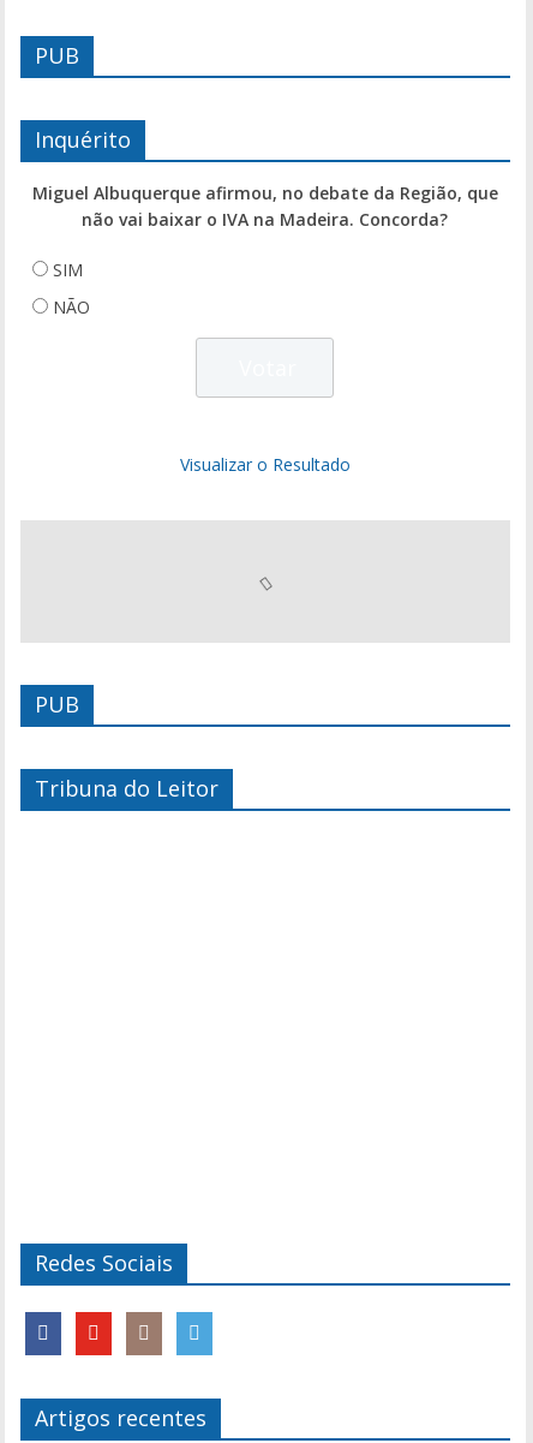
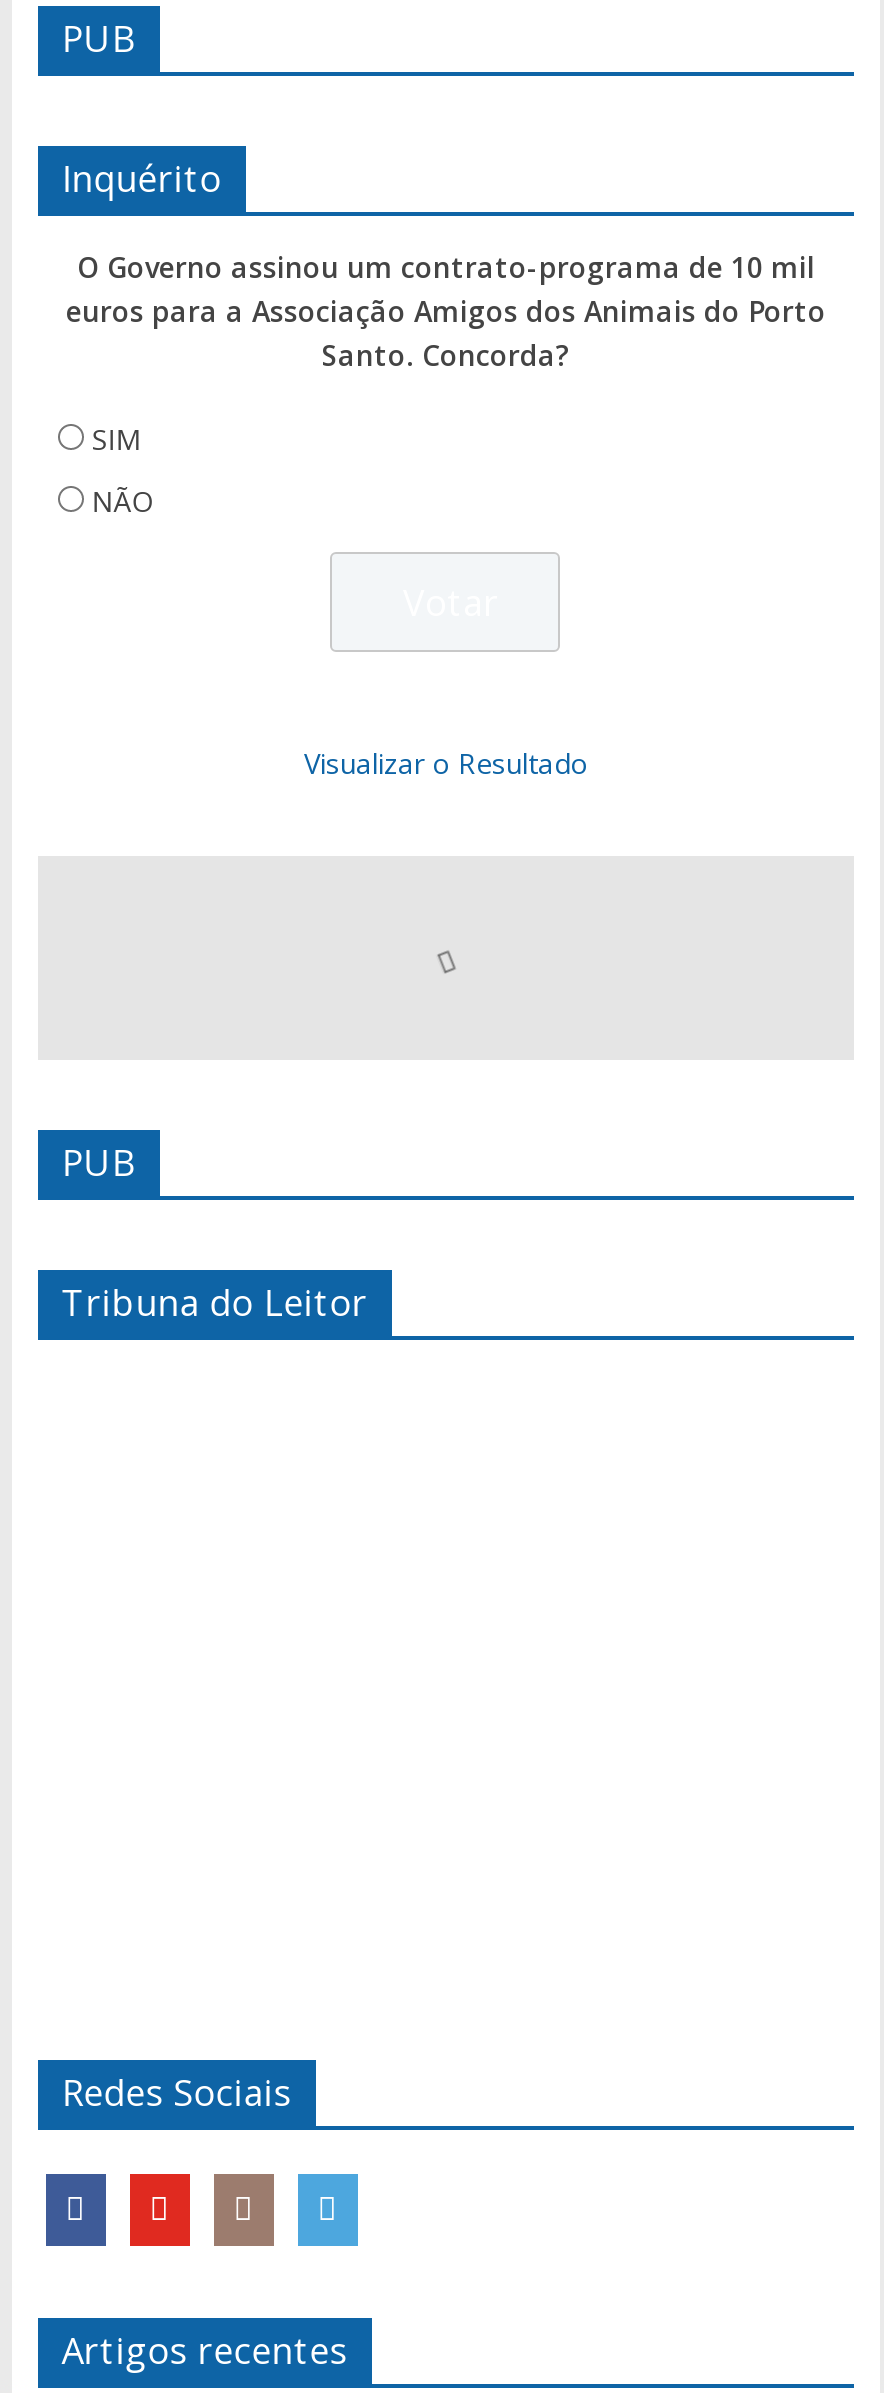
[32,182,498,231] Miguel Albuquerque afirmou, no debate da Região, que | não vai baixar o IVA na Madeira. Concorda? -> [66,248,826,374] O Governo assinou um contrato-programa de 10 mil | euros para a Associação Amigos dos Animais do Porto | Santo. Concorda?

